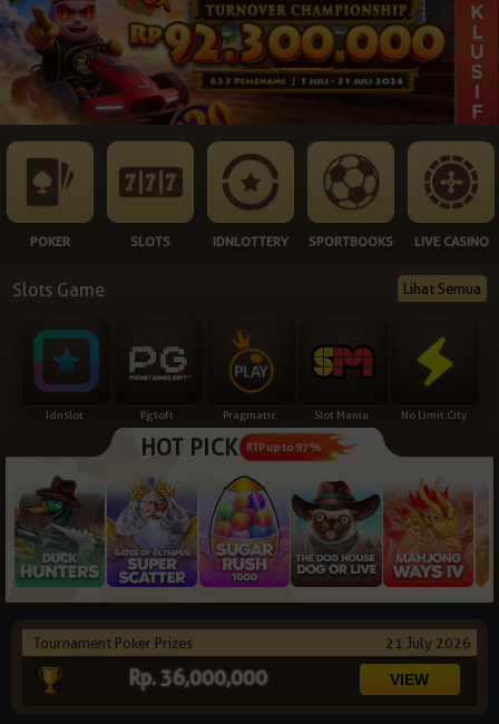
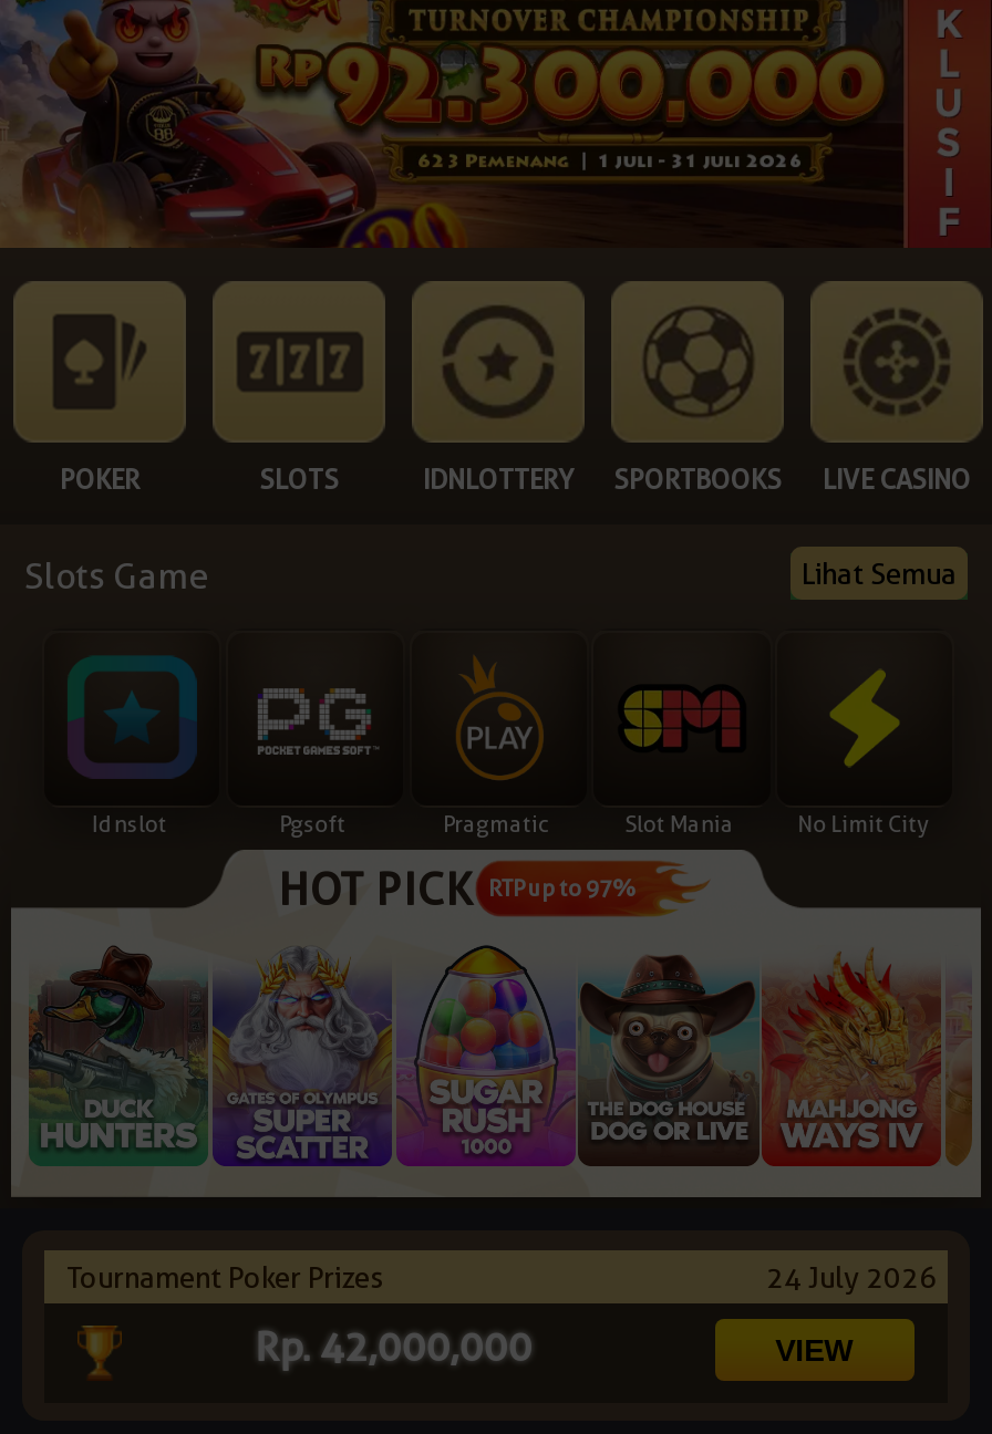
[385,634,471,652] 21 July 2026 -> [766,1260,937,1295] 24 July 2026
[128,666,268,690] Rp. 36,000,000 -> [255,1324,532,1370] Rp. 42,000,000

